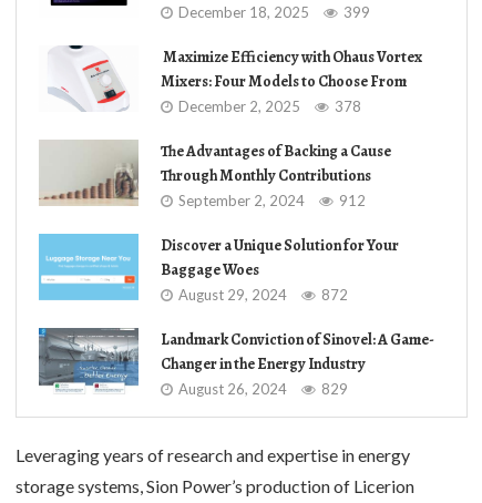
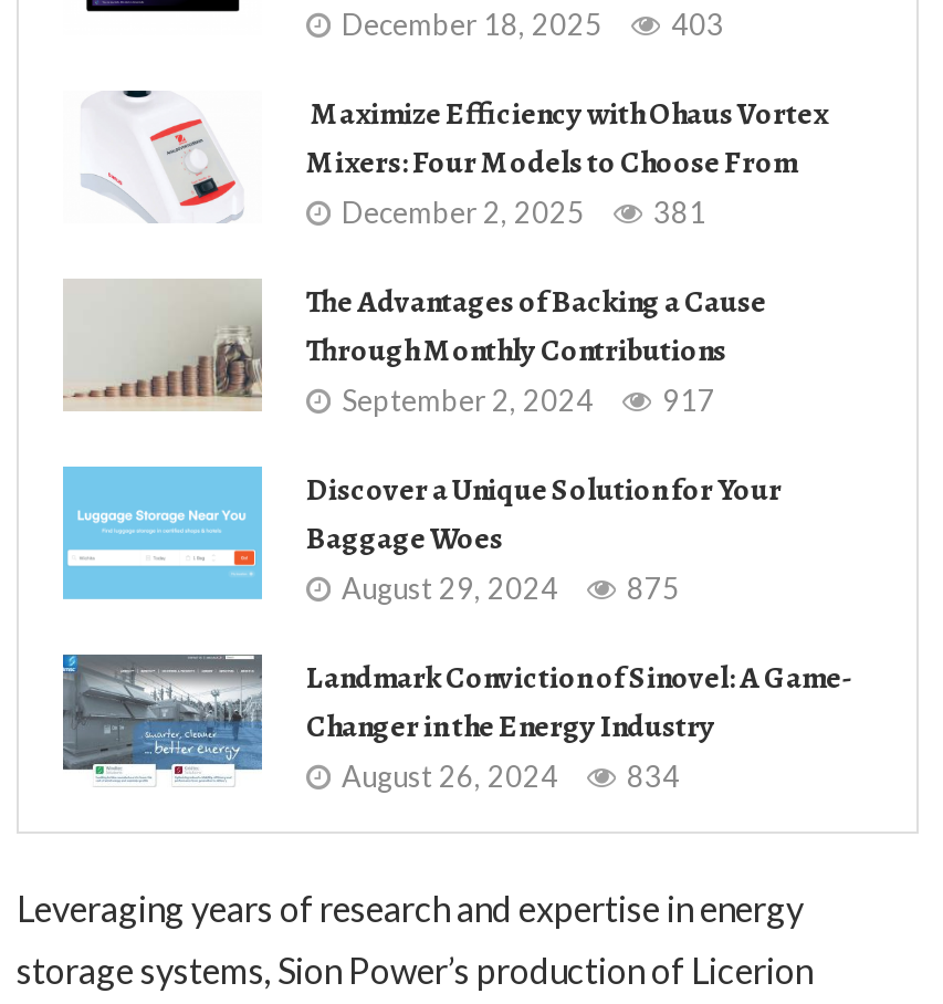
[178,3,370,21] December 18, 2025 399 -> [342,7,724,42] December 18, 2025 403
[178,97,361,115] December 2, 2025 378 -> [342,195,706,230] December 2, 2025 381
[178,192,366,209] September 2, 2024 912 -> [342,383,715,418] September 2, 2024 917
[178,286,348,304] August 29, 2024 872 -> [342,571,680,606] August 29, 2024 875
[178,380,348,398] August 26, 2024 829 -> [342,759,680,794] August 26, 2024 834

